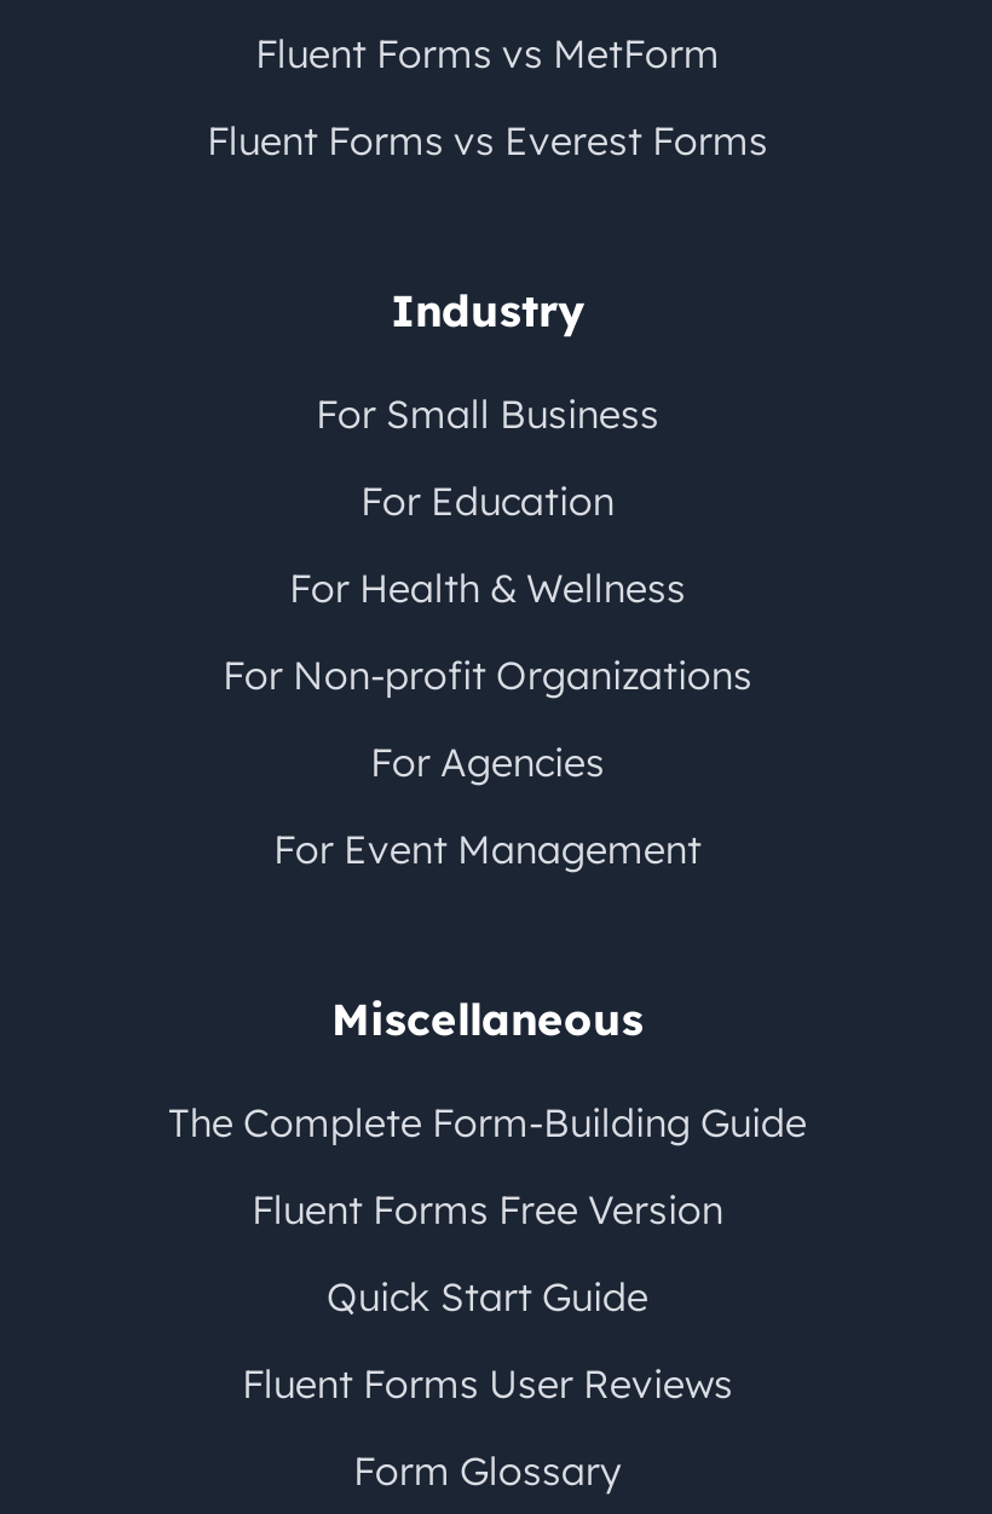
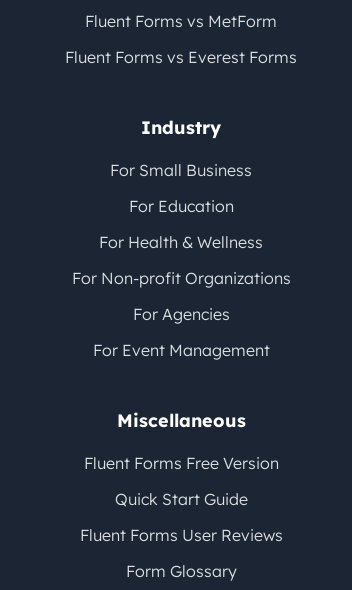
[168,1098,807,1146] The Complete Form-Building Guide -> none

